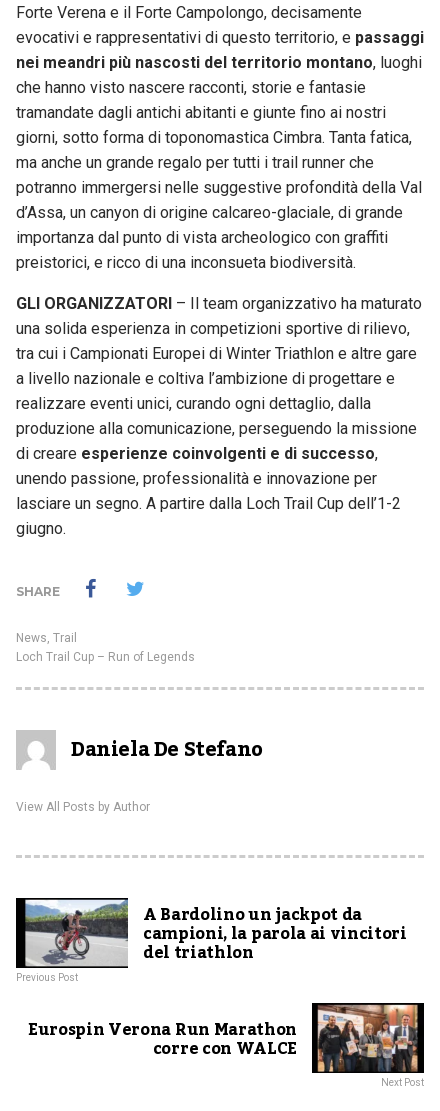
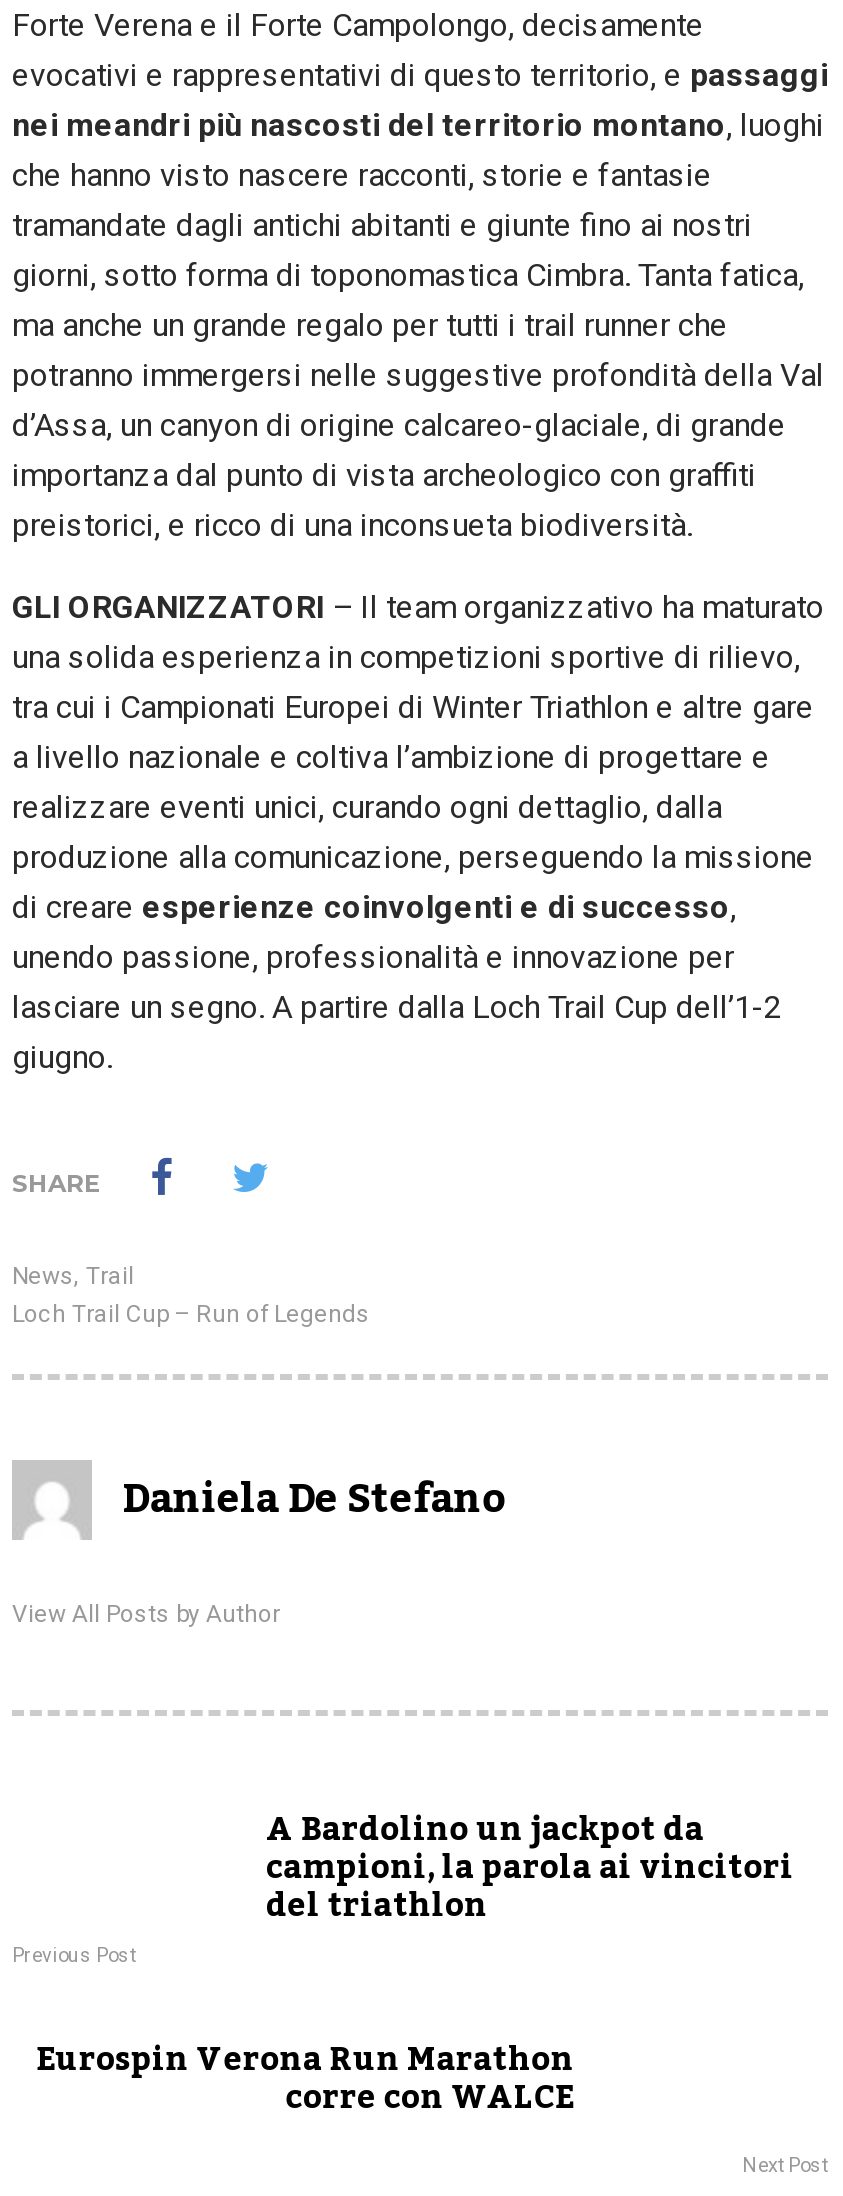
[15,897,129,969] [image] -> none
[311,1002,425,1074] [image] -> none

